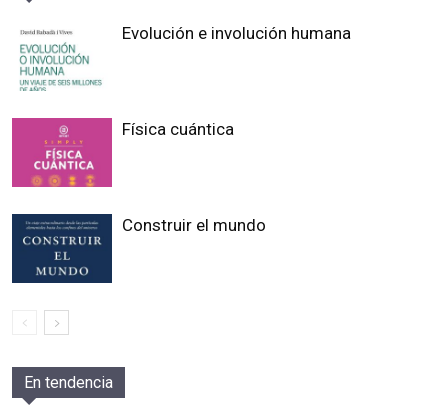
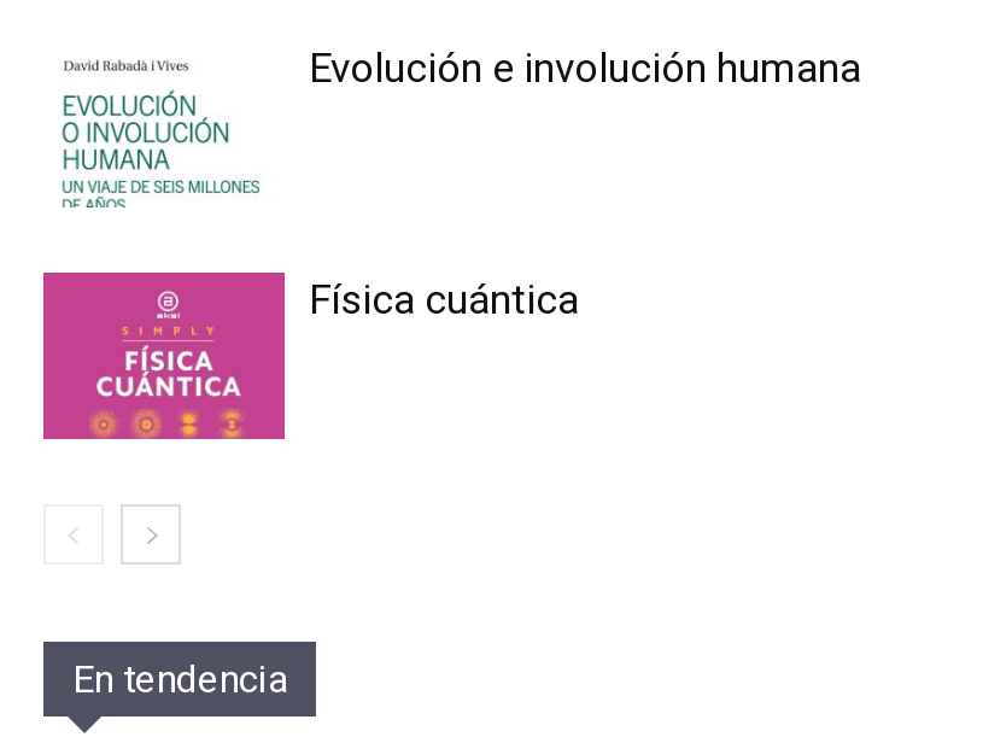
[11,213,266,284] [image] | Construir el mundo -> none

